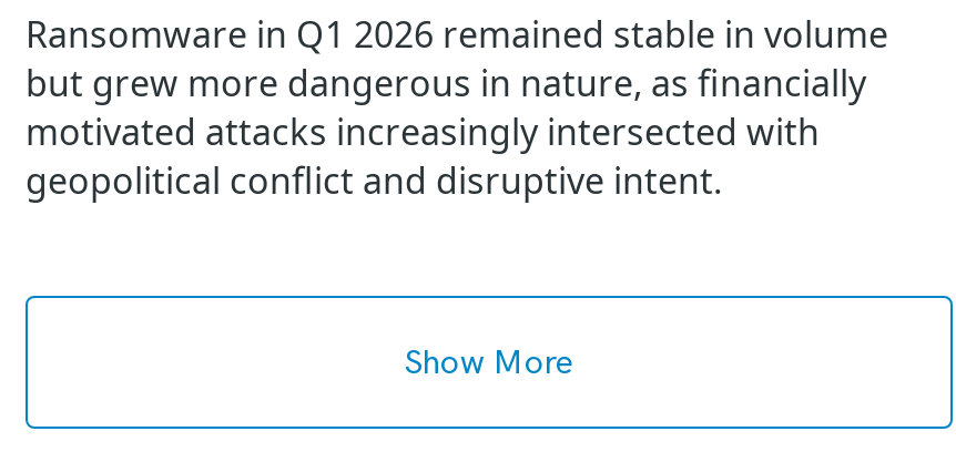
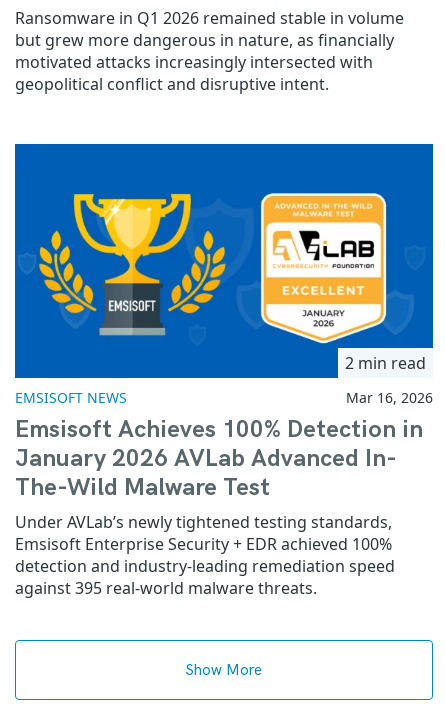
none -> [14,143,434,599] [image] | 2 min read | Mar 16, 2026 | EMSISOFT NEWS | Emsisoft Achieves 100% Detection in | January 2026 AVLab Advanced In- | The-Wild Malware Test | Under AVLab’s newly tightened testing standards, | Emsisoft Enterprise Security + EDR achieved 100% | detection and industry-leading remediation speed | against 395 real-world malware threats.

